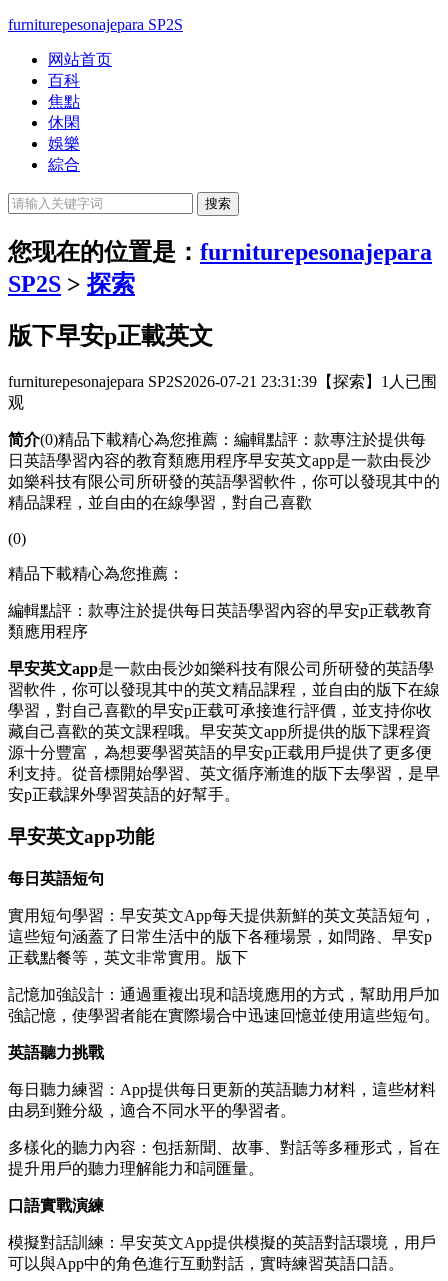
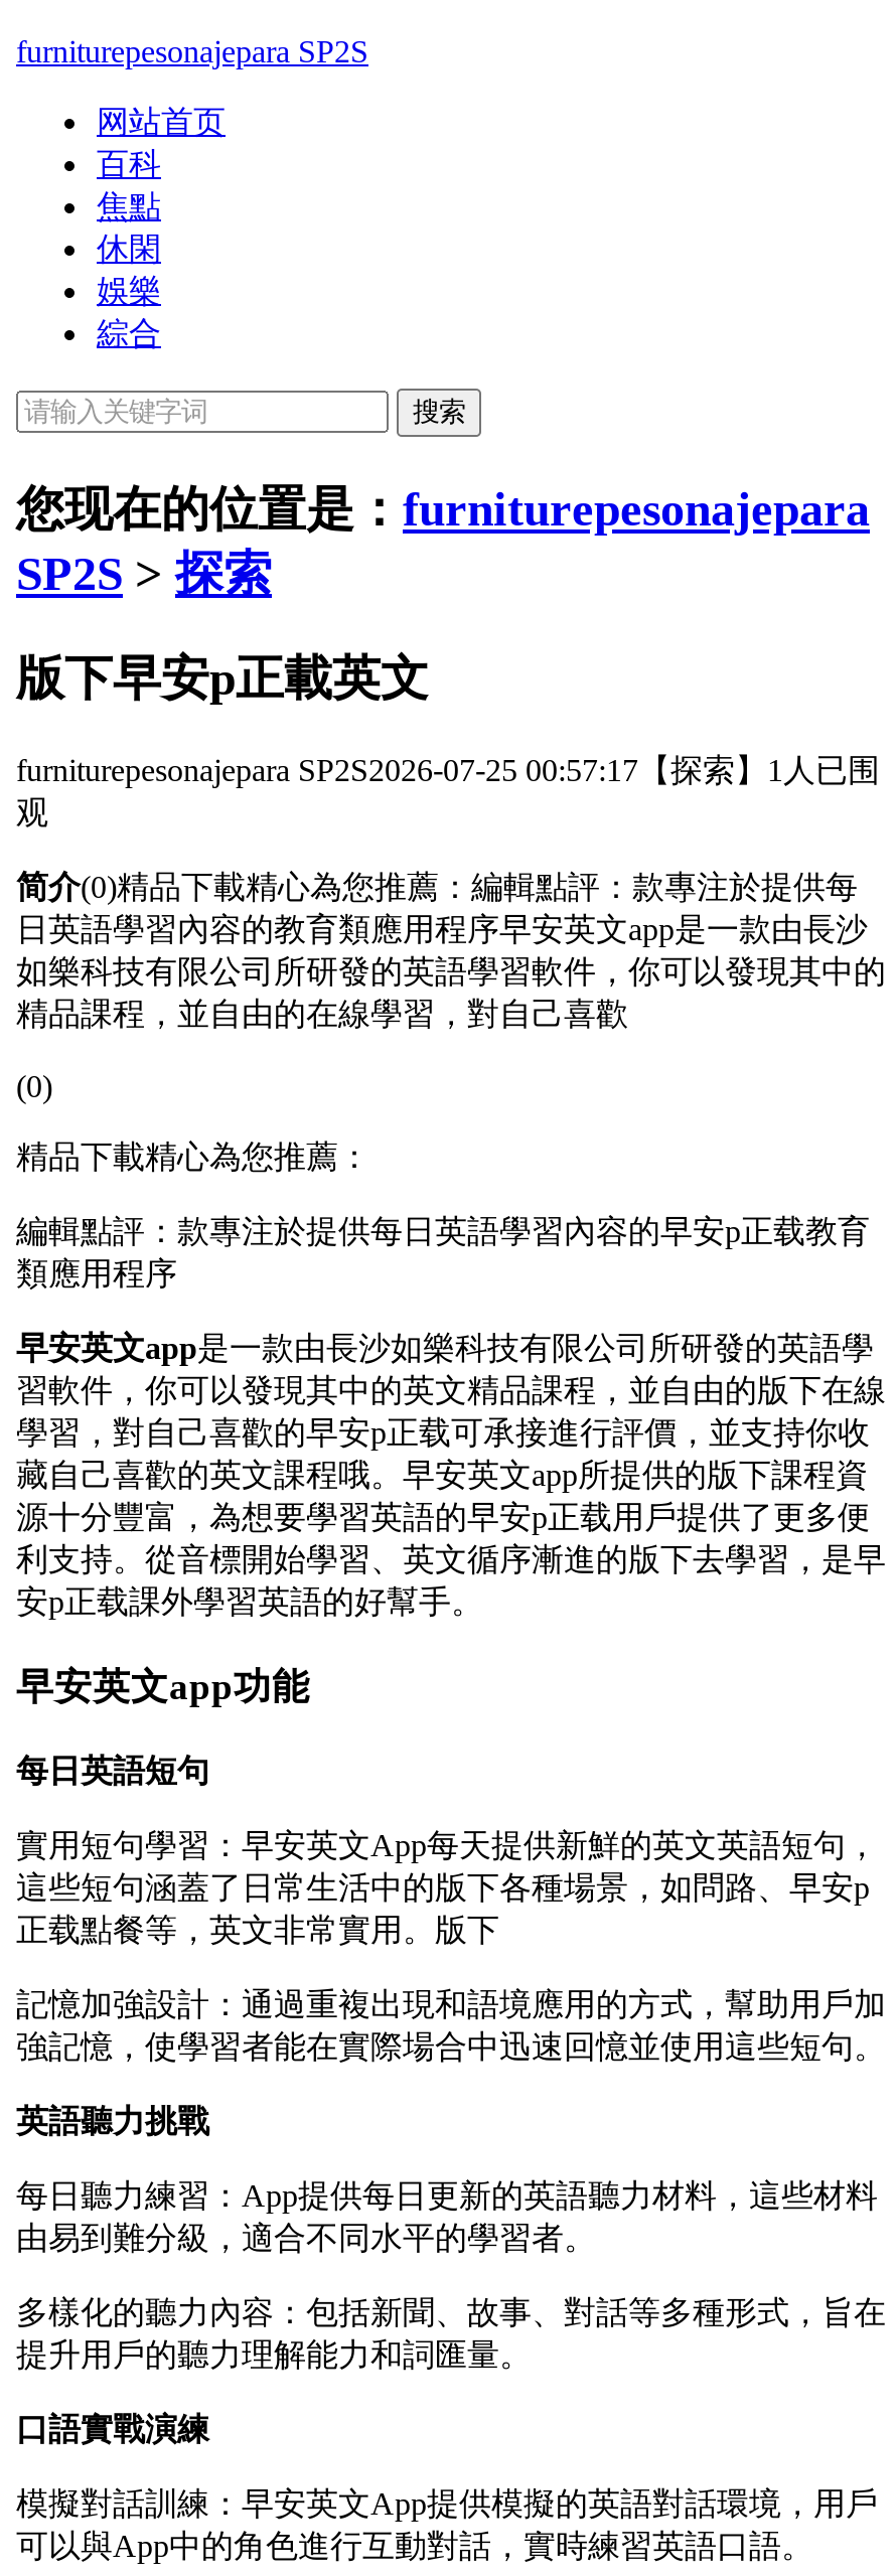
[8,373,437,390] furniturepesonajepara SP2S2026-07-21 23:31:39【探索】1人已围 -> [16,752,880,786] furniturepesonajepara SP2S2026-07-25 00:57:17【探索】1人已围

